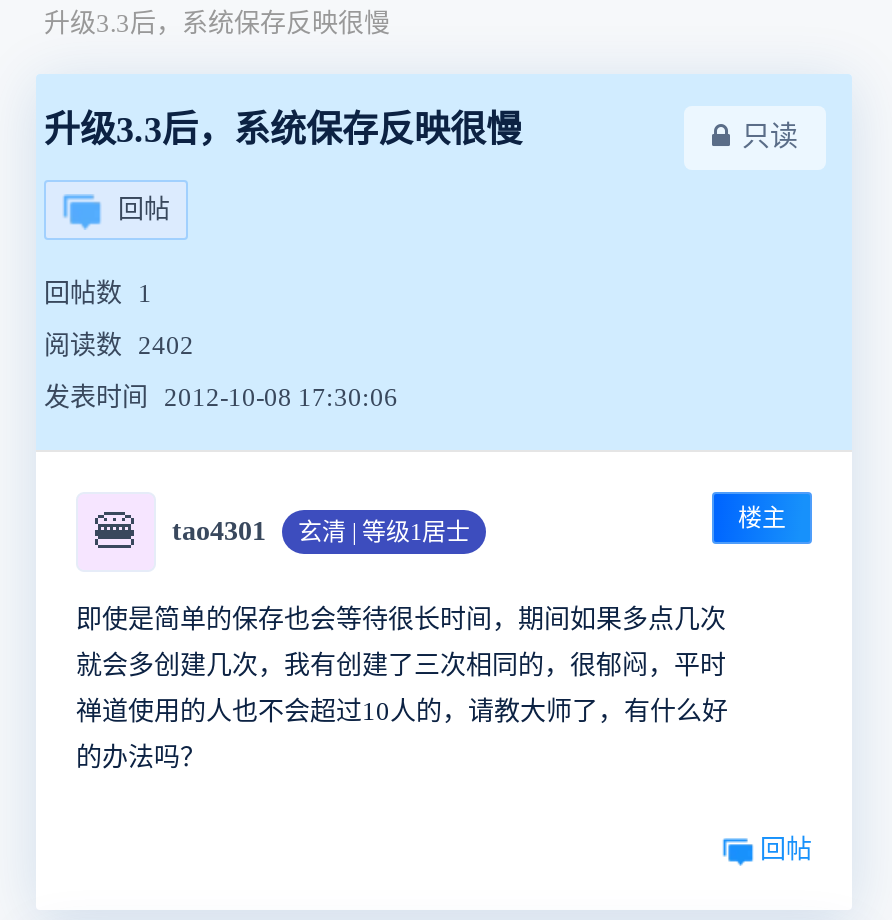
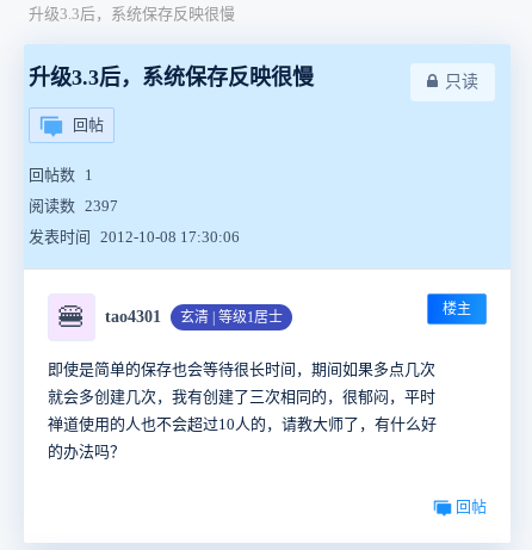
[44,330,194,360] 阅读数 2402 -> [29,197,118,215] 阅读数 2397

